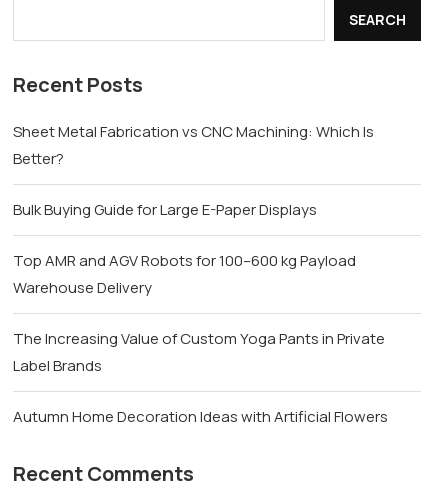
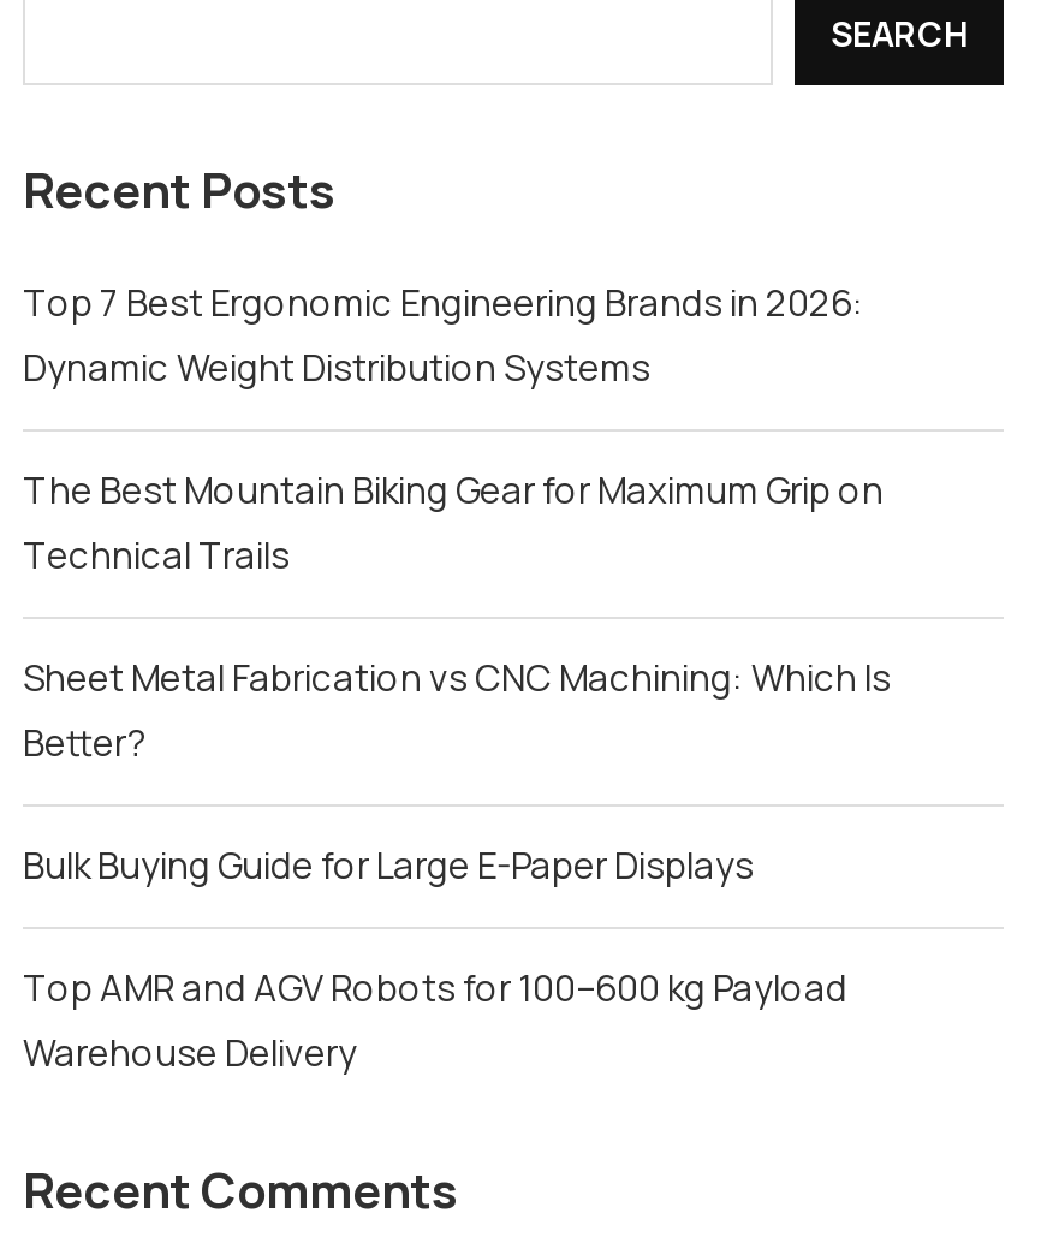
none -> [23,277,884,580] Top 7 Best Ergonomic Engineering Brands in 2026: | Dynamic Weight Distribution Systems | The Best Mountain Biking Gear for Maximum Grip on | Technical Trails
moved [13,121,374,298] -> [23,652,891,1078]: Sheet Metal Fabrication vs CNC Machining: Which Is | Better? | Bulk Buying Guide for Large E-Paper Displays | Top AMR and AGV Robots for 100–600 kg Payload | Warehouse Delivery
[13,328,388,427] The Increasing Value of Custom Yoga Pants in Private | Label Brands | Autumn Home Decoration Ideas with Artificial Flowers -> none

